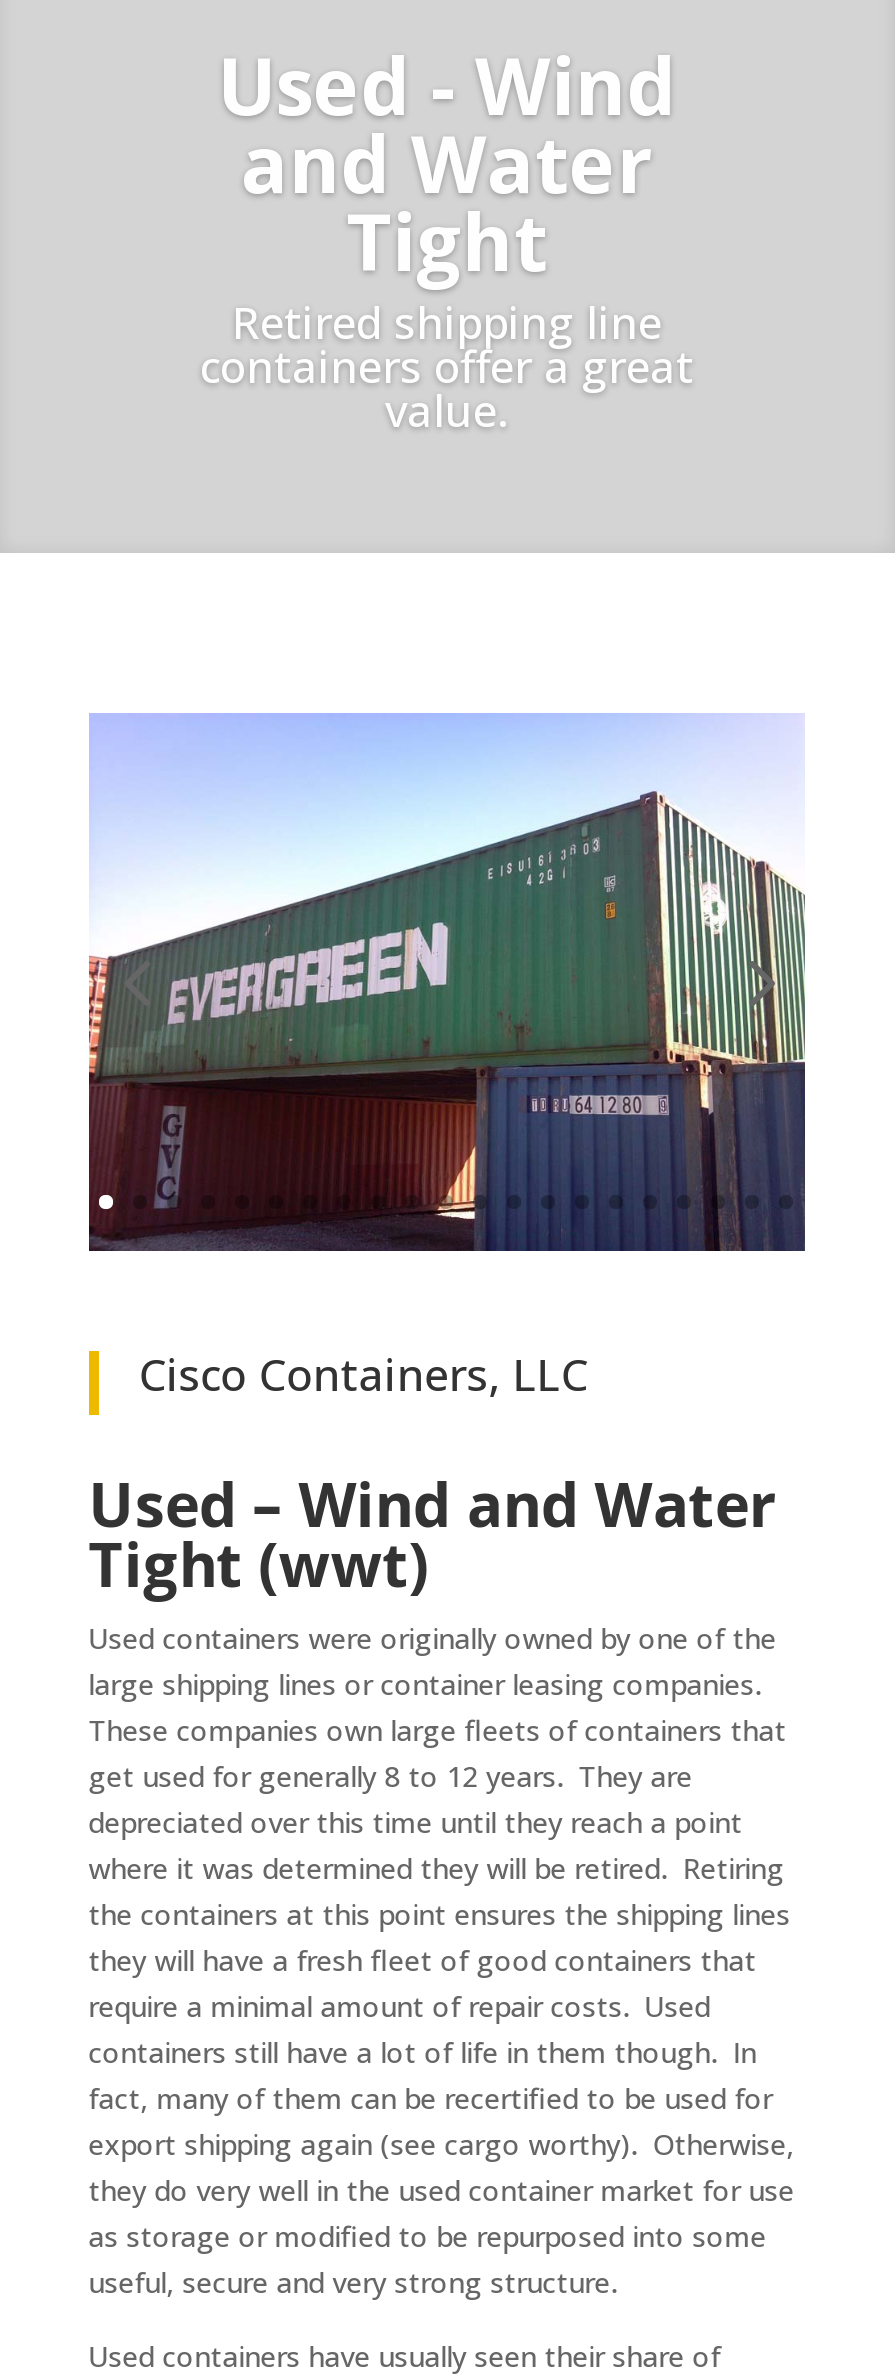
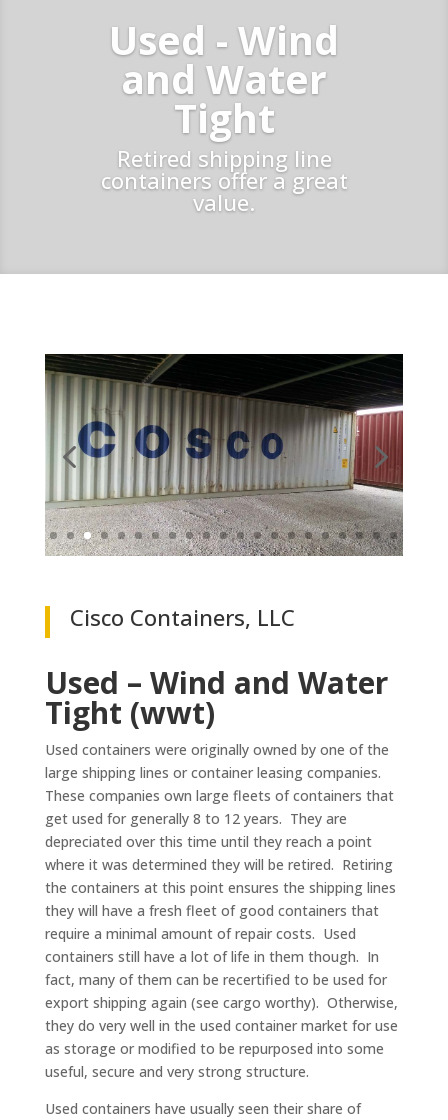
[87,713,807,1253] [image] -> [44,353,404,556] [image]

